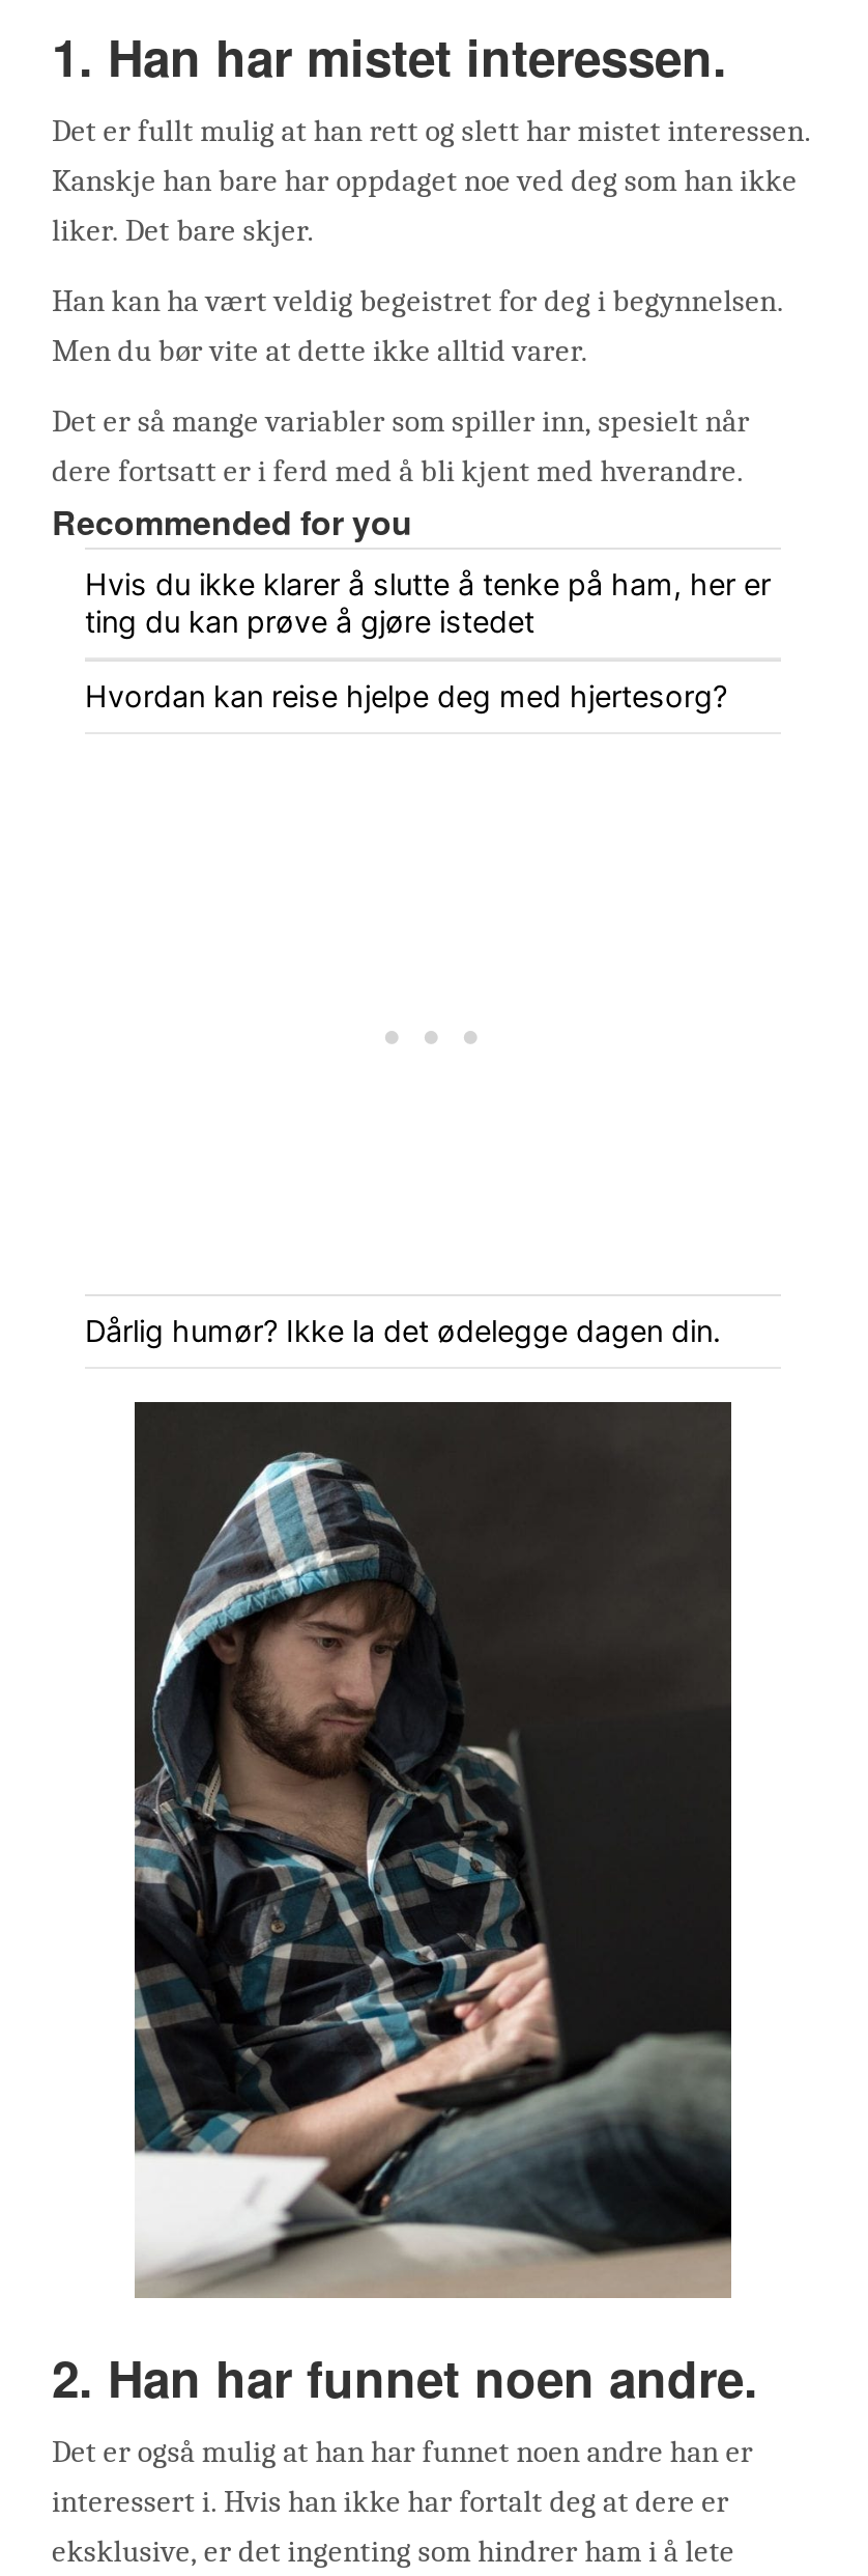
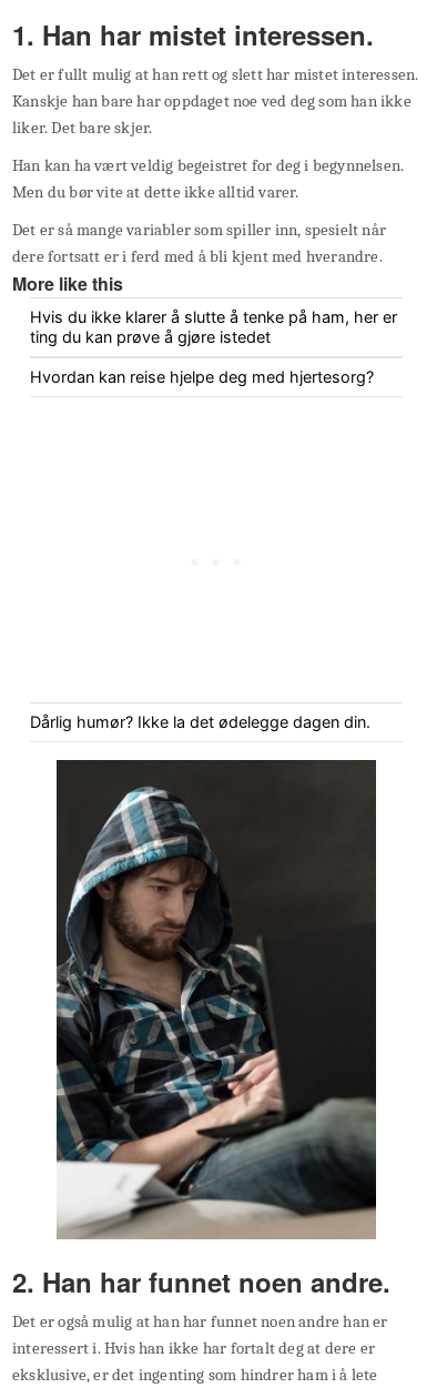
[52,497,412,545] Recommended for you -> [12,270,123,296] More like this

